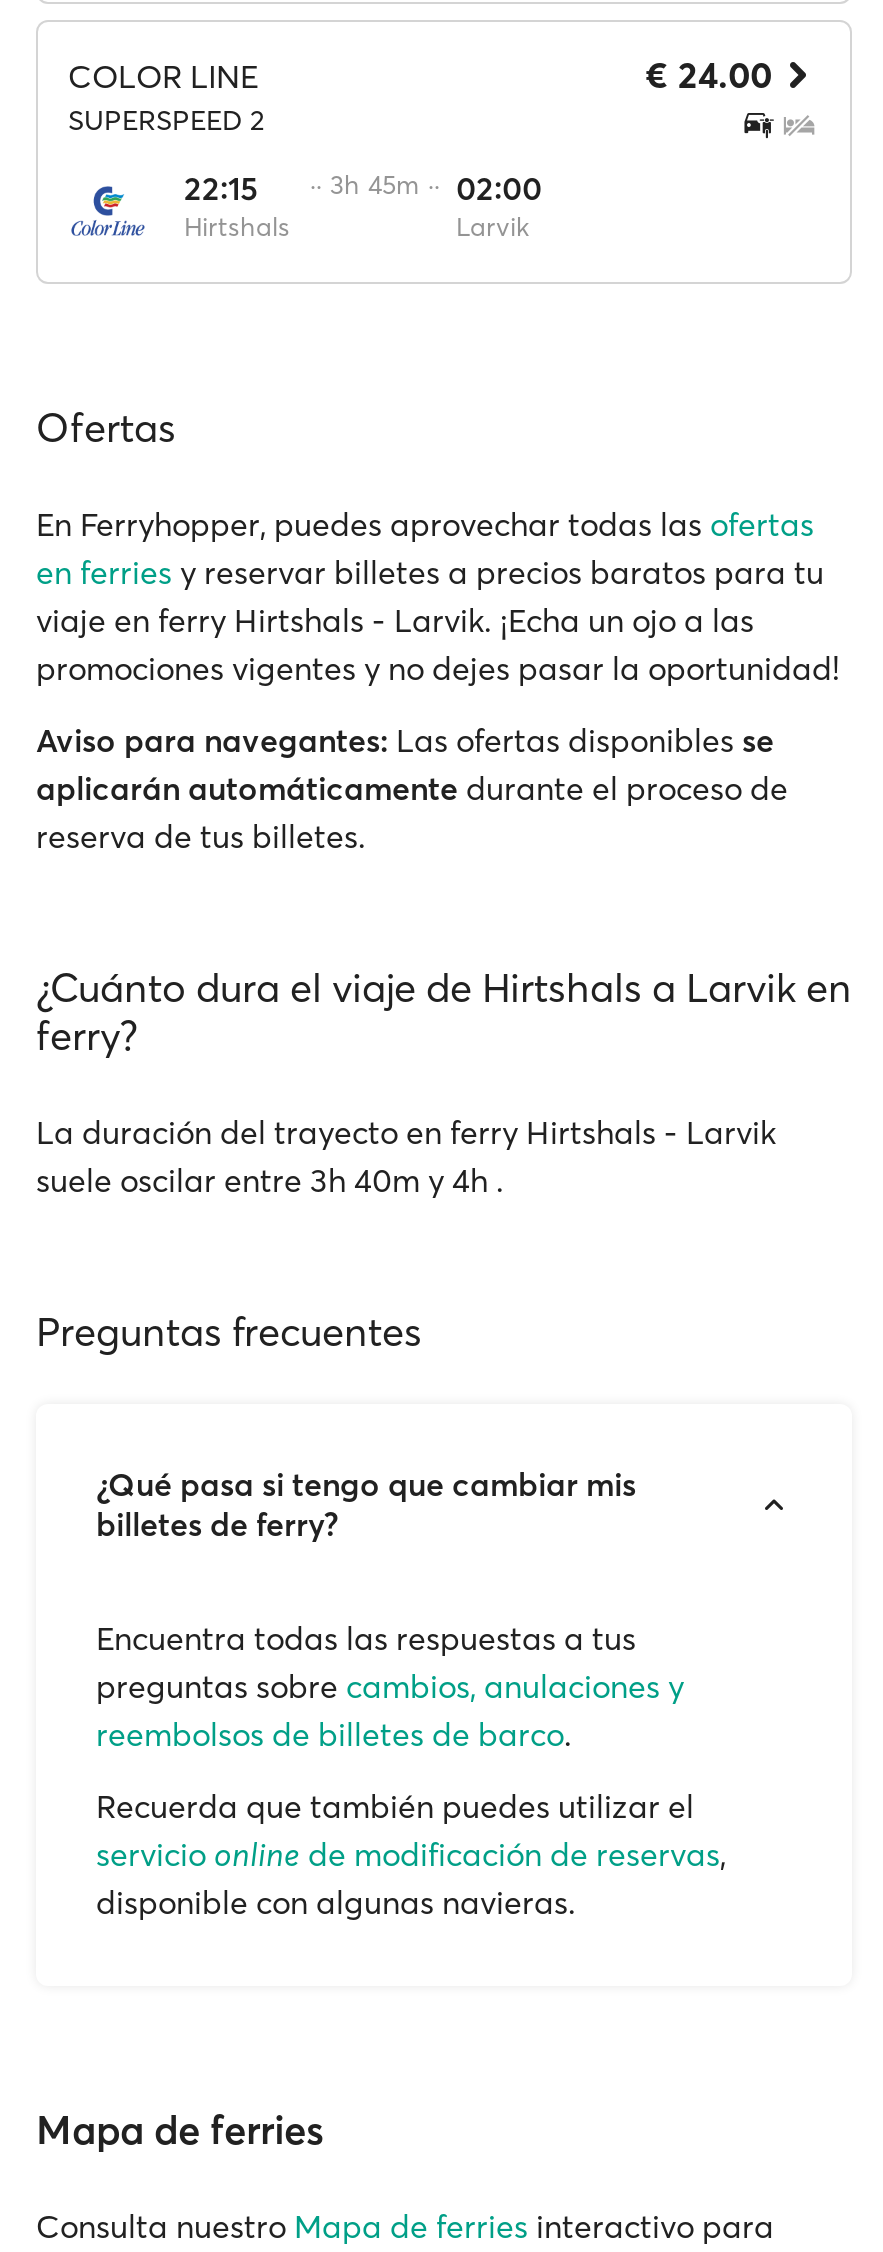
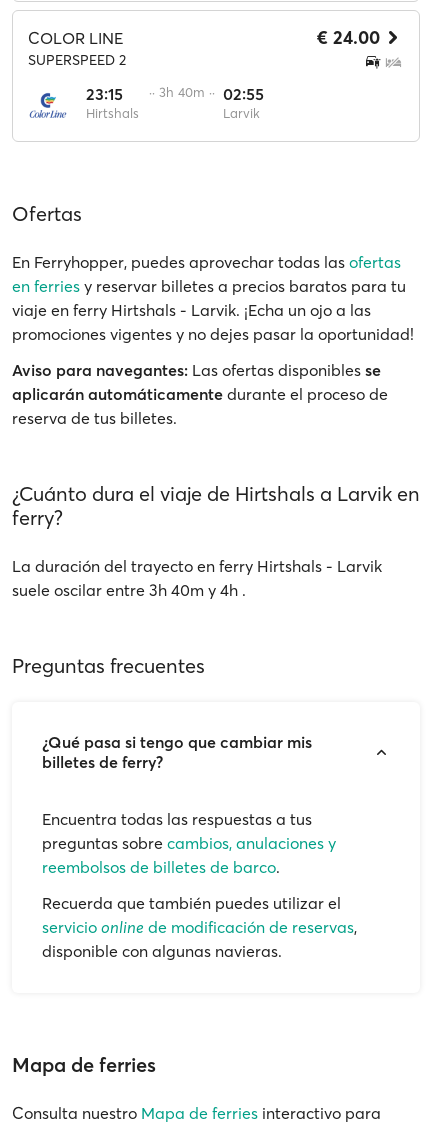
[184,168,258,208] 22:15 -> [86,84,123,104] 23:15
[310,168,542,208] ·· 3h 45m ·· 02:00 -> [149,84,264,104] ·· 3h 40m ·· 02:55

